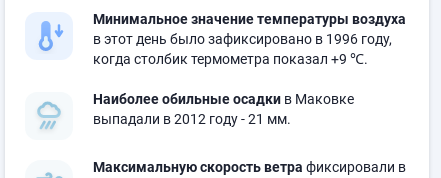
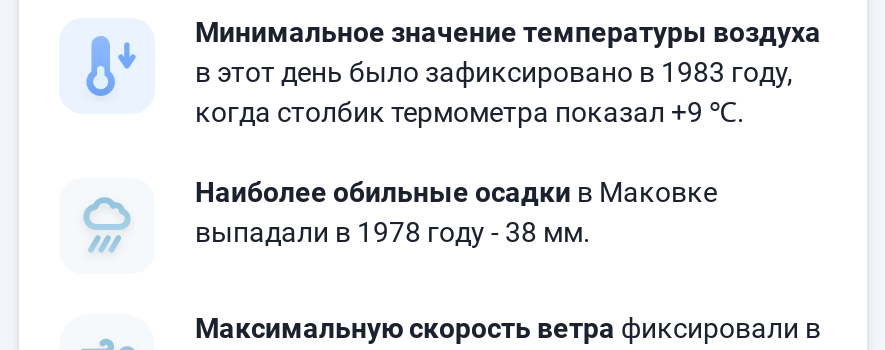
[93,31,392,47] в этот день было зафиксировано в 1996 году, -> [195,56,793,88] в этот день было зафиксировано в 1983 году,
[93,111,291,127] выпадали в 2012 году - 21 мм. -> [195,216,591,248] выпадали в 1978 году - 38 мм.

